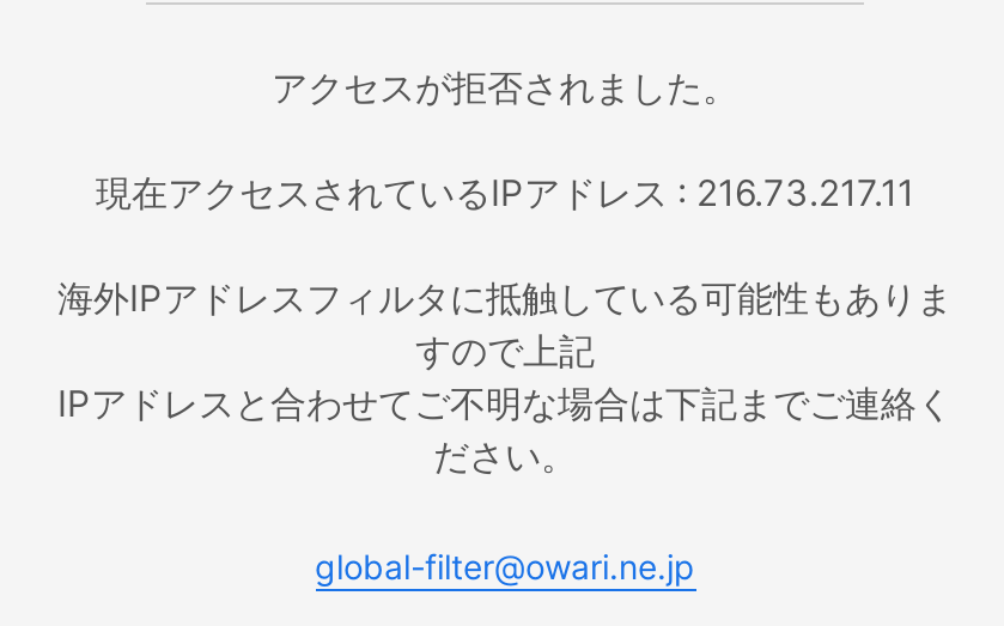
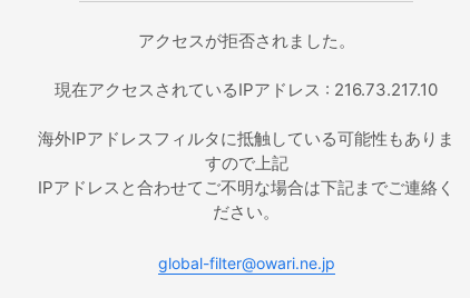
[96,170,914,215] 現在アクセスされているIPアドレス : 216.73.217.11 -> [55,79,438,100] 現在アクセスされているIPアドレス : 216.73.217.10

